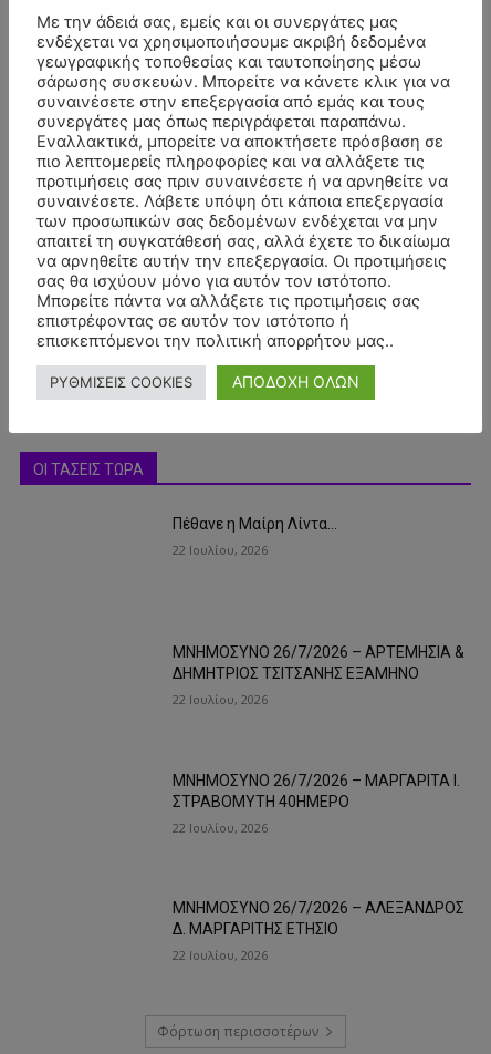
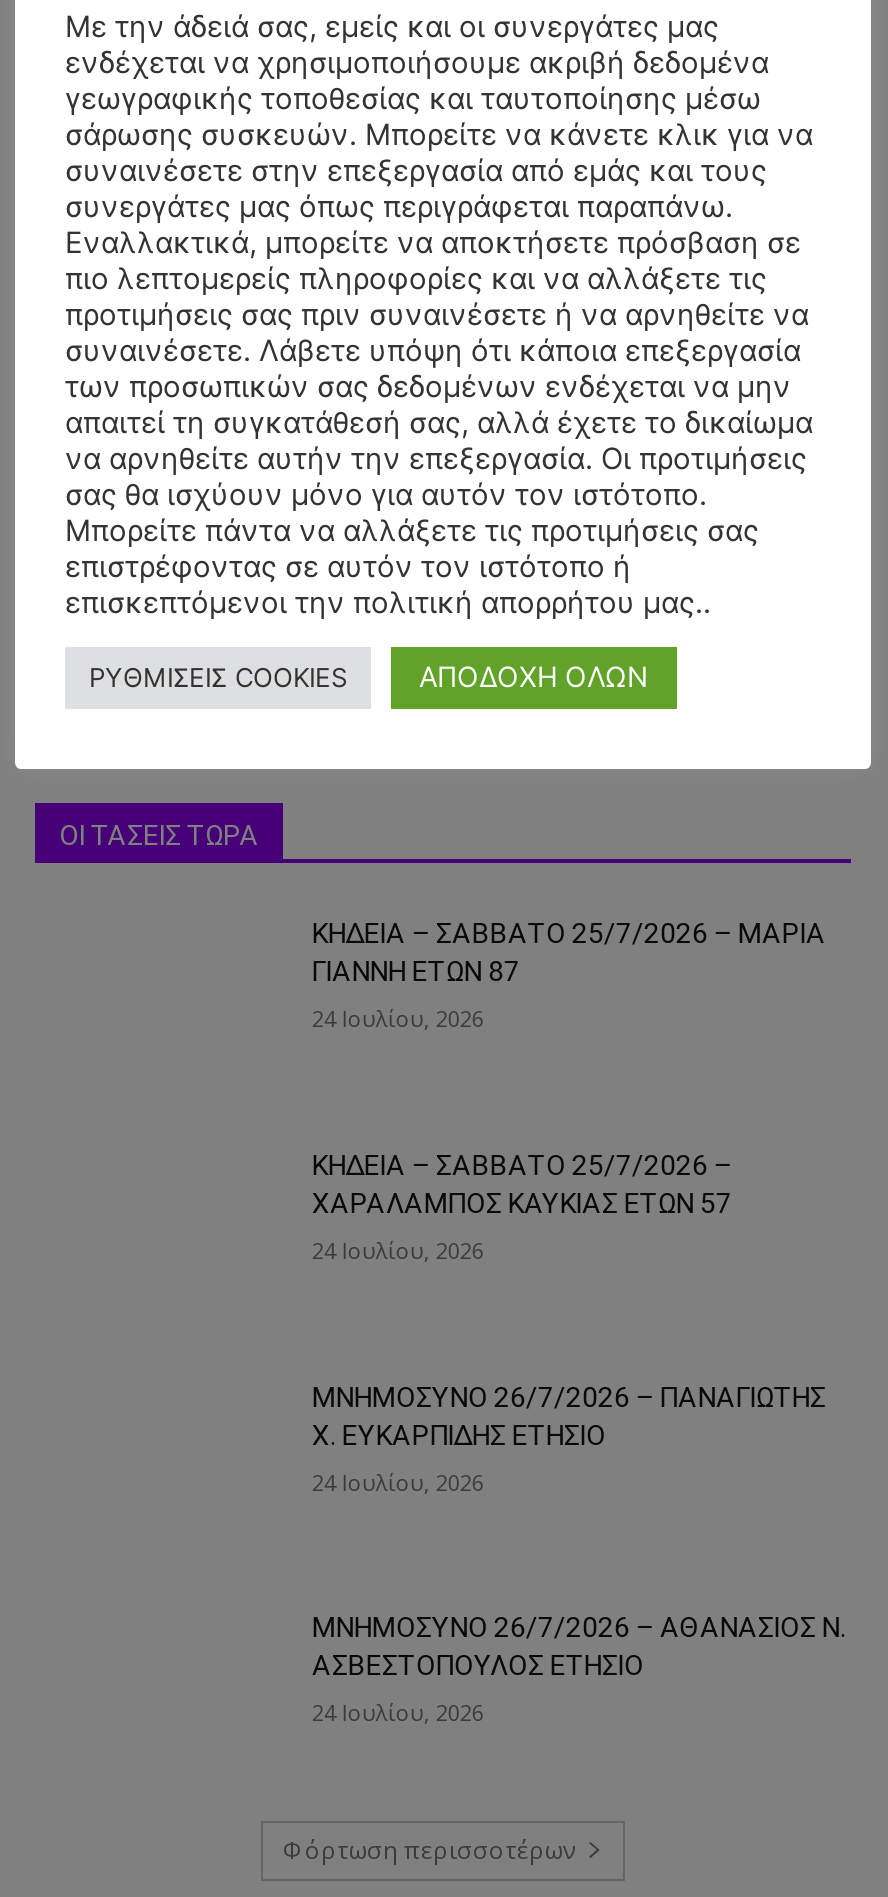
[173,515,338,533] Πέθανε η Μαίρη Λίντα… -> [312,918,826,988] ΚΗΔΕΙΑ – ΣΑΒΒΑΤΟ 25/7/2026 – ΜΑΡΙΑ | ΓΙΑΝΝΗ ΕΤΩΝ 87
[173,542,268,558] 22 Ιουλίου, 2026 -> [312,1004,484,1034] 24 Ιουλίου, 2026
[173,643,465,682] ΜΝΗΜΟΣΥΝΟ 26/7/2026 – ΑΡΤΕΜΗΣΙΑ & | ΔΗΜΗΤΡΙΟΣ ΤΣΙΤΣΑΝΗΣ ΕΞΑΜΗΝΟ -> [312,1149,732,1219] ΚΗΔΕΙΑ – ΣΑΒΒΑΤΟ 25/7/2026 – | ΧΑΡΑΛΑΜΠΟΣ ΚΑΥΚΙΑΣ ΕΤΩΝ 57
[173,691,268,708] 22 Ιουλίου, 2026 -> [312,1235,484,1265] 24 Ιουλίου, 2026
[173,771,460,810] ΜΝΗΜΟΣΥΝΟ 26/7/2026 – ΜΑΡΓΑΡΙΤΑ Ι. | ΣΤΡΑΒΟΜΥΤΗ 40ΗΜΕΡΟ -> [312,1381,826,1451] ΜΝΗΜΟΣΥΝΟ 26/7/2026 – ΠΑΝΑΓΙΩΤΗΣ | Χ. ΕΥΚΑΡΠΙΔΗΣ ΕΤΗΣΙΟ
[173,819,268,836] 22 Ιουλίου, 2026 -> [312,1467,484,1497] 24 Ιουλίου, 2026
[173,900,465,938] ΜΝΗΜΟΣΥΝΟ 26/7/2026 – ΑΛΕΞΑΝΔΡΟΣ | Δ. ΜΑΡΓΑΡΙΤΗΣ ΕΤΗΣΙΟ -> [312,1612,846,1682] ΜΝΗΜΟΣΥΝΟ 26/7/2026 – ΑΘΑΝΑΣΙΟΣ Ν. | ΑΣΒΕΣΤΟΠΟΥΛΟΣ ΕΤΗΣΙΟ
[173,947,268,964] 22 Ιουλίου, 2026 -> [312,1698,484,1728] 24 Ιουλίου, 2026

